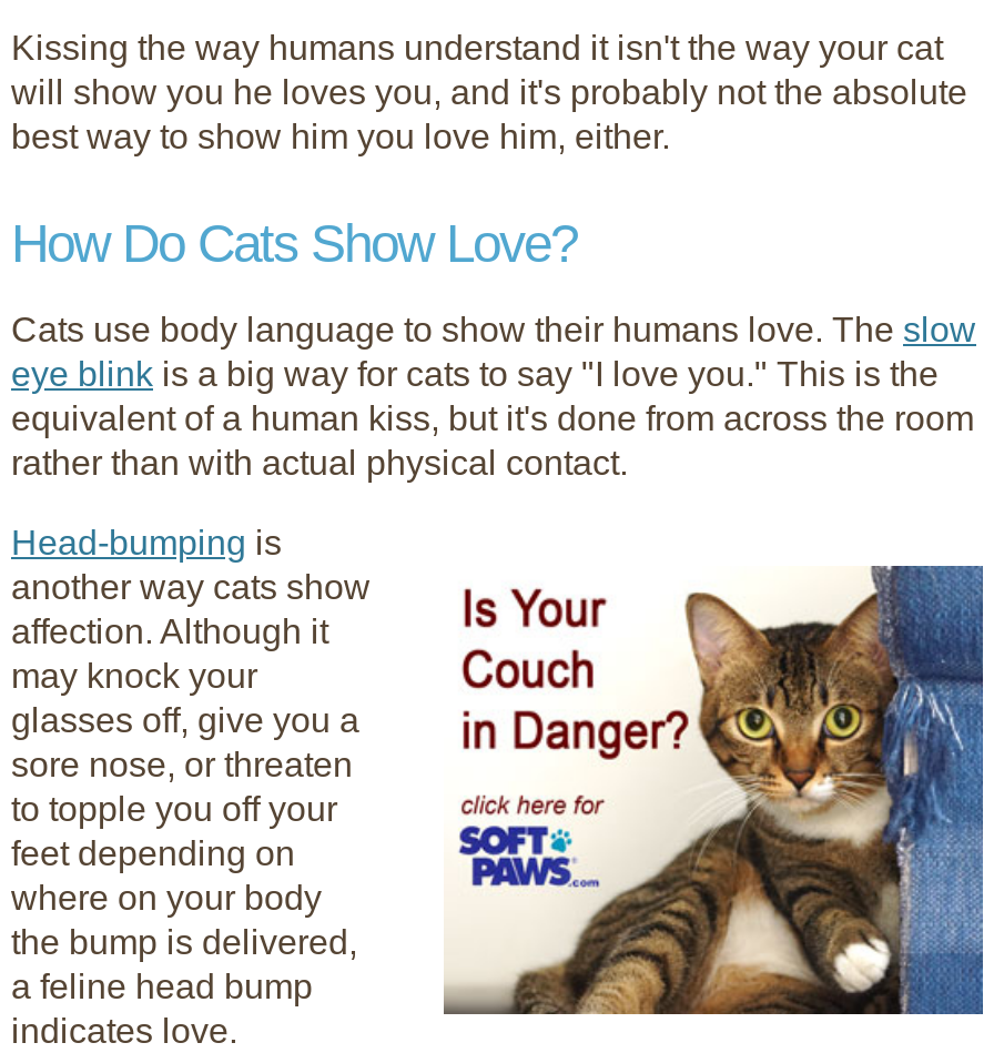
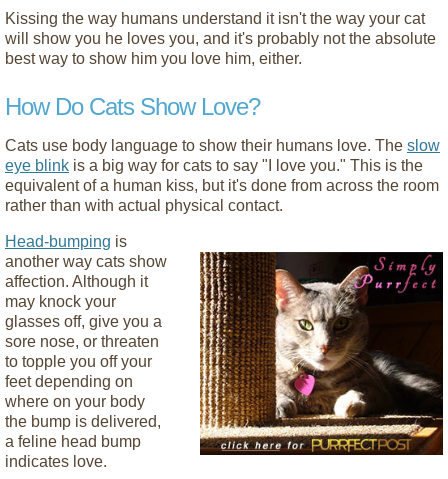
[442,564,985,1016] [image] -> [199,251,444,456] [image]

